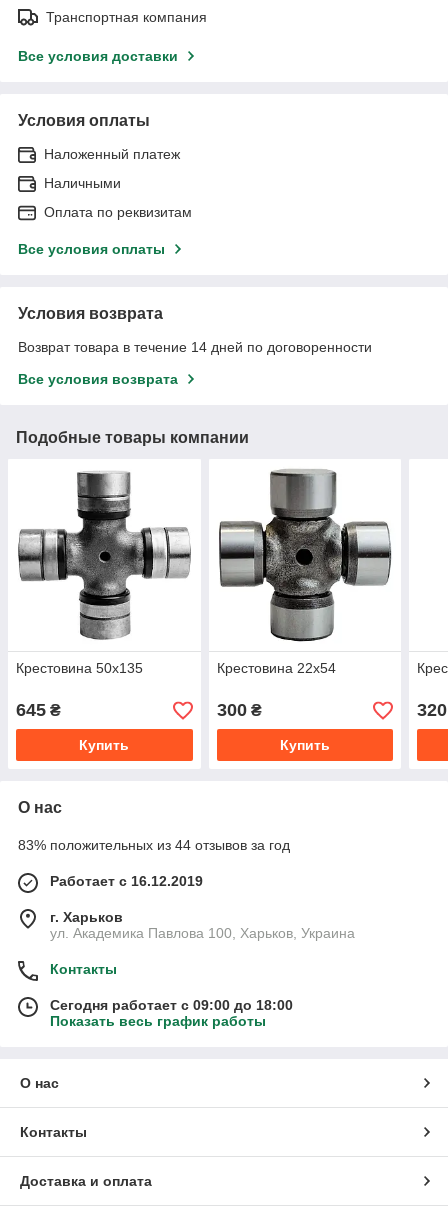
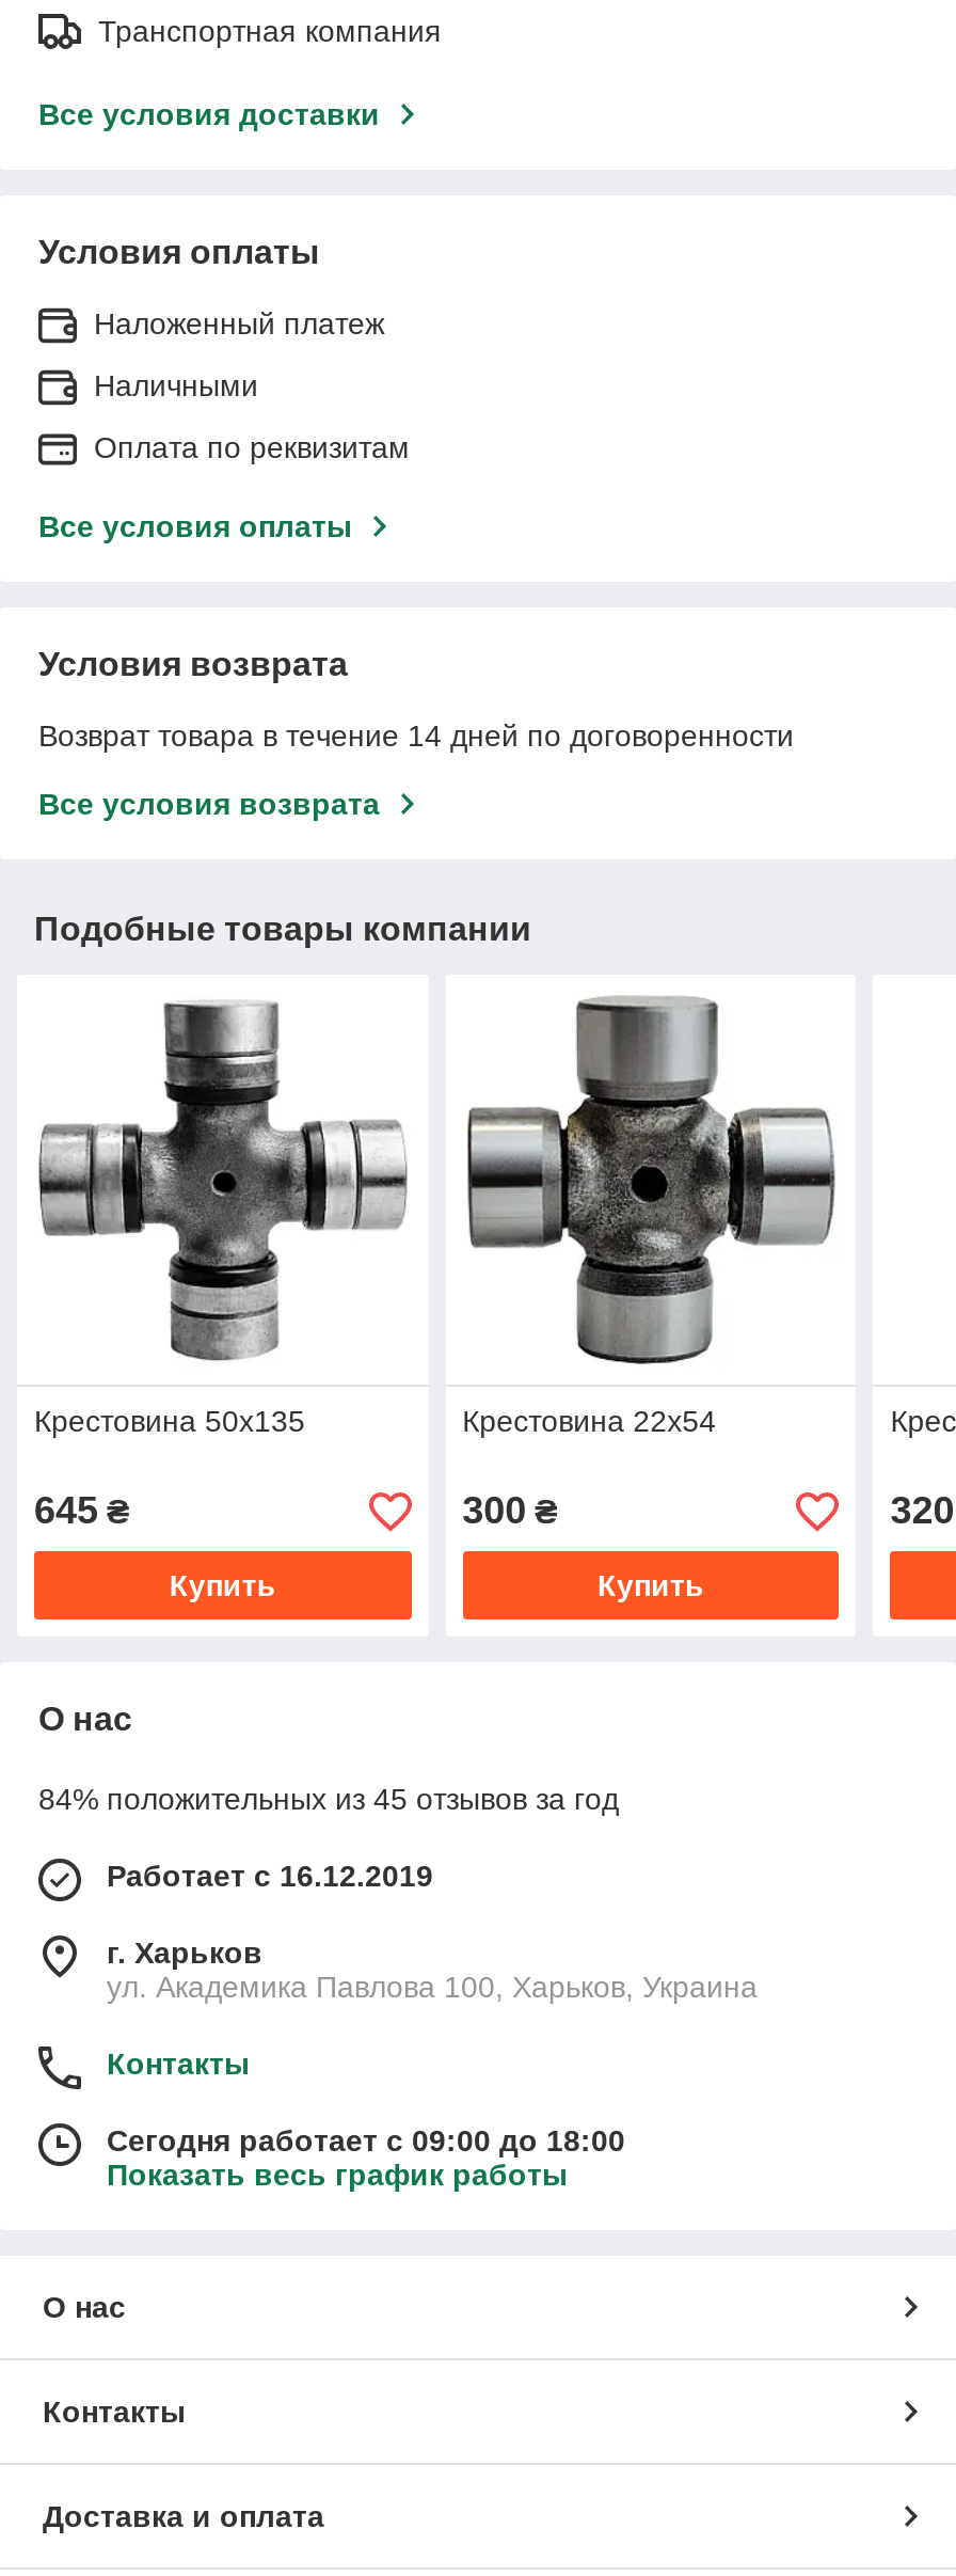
[18,837,290,853] 83% положительных из 44 отзывов за год -> [38,1783,619,1817] 84% положительных из 45 отзывов за год

